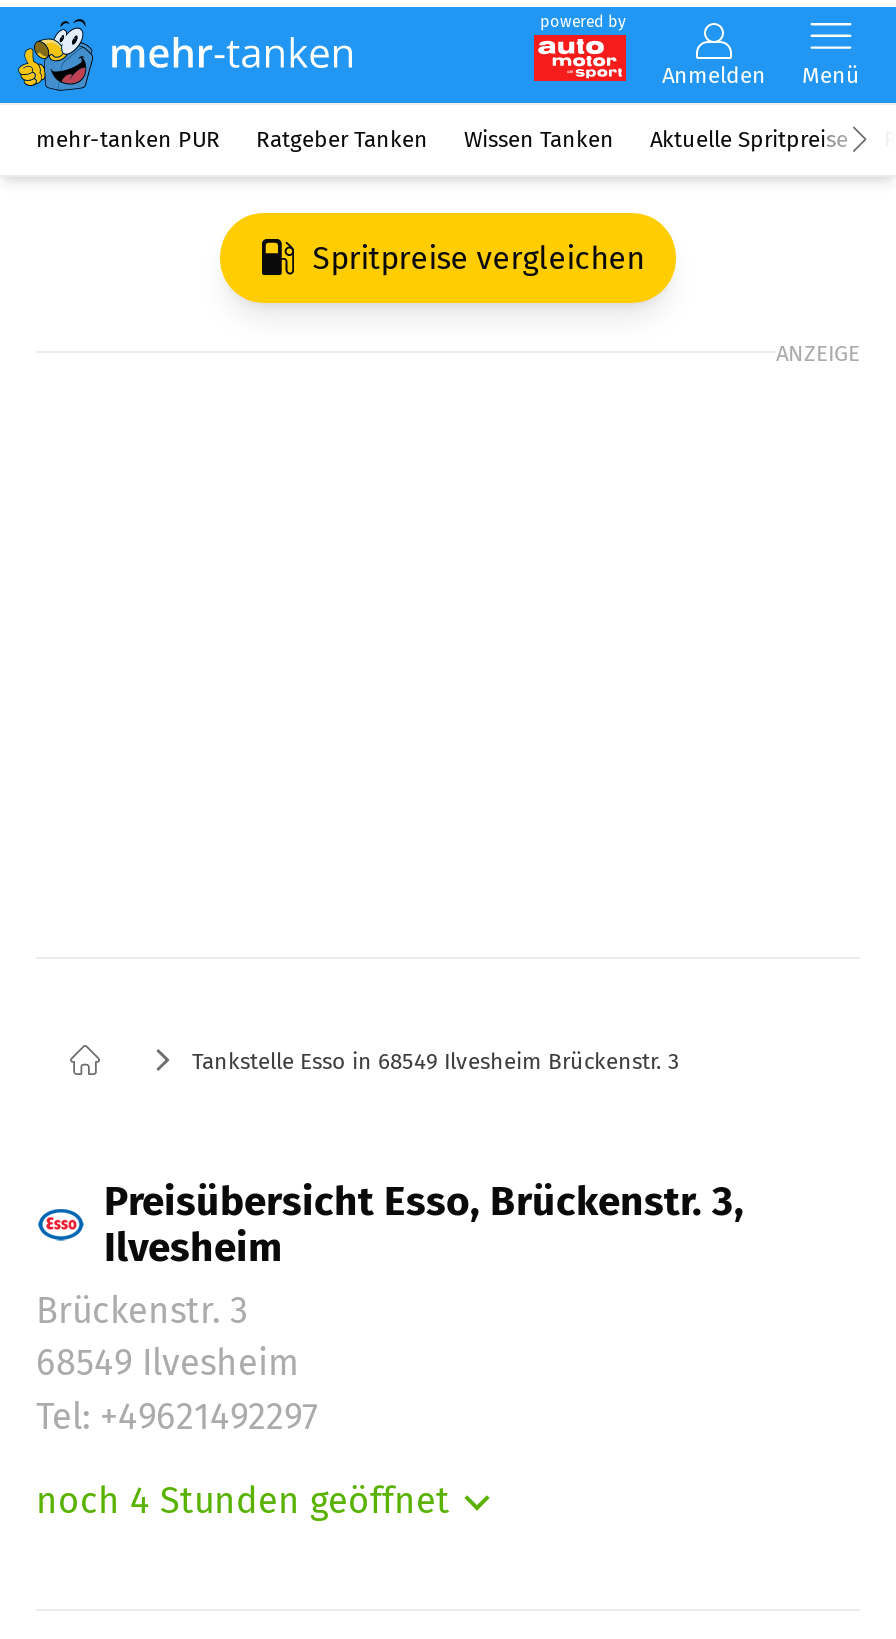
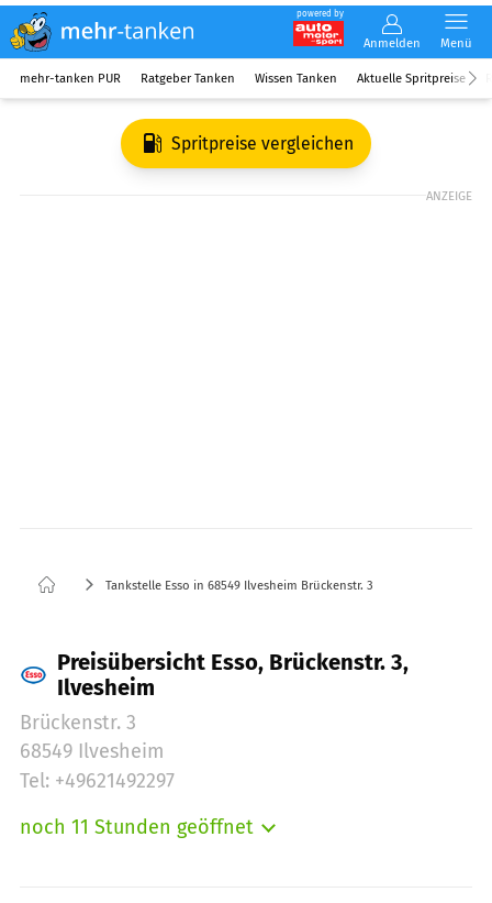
[36,1479,450,1523] noch 4 Stunden geöffnet -> [20,815,254,839] noch 11 Stunden geöffnet

